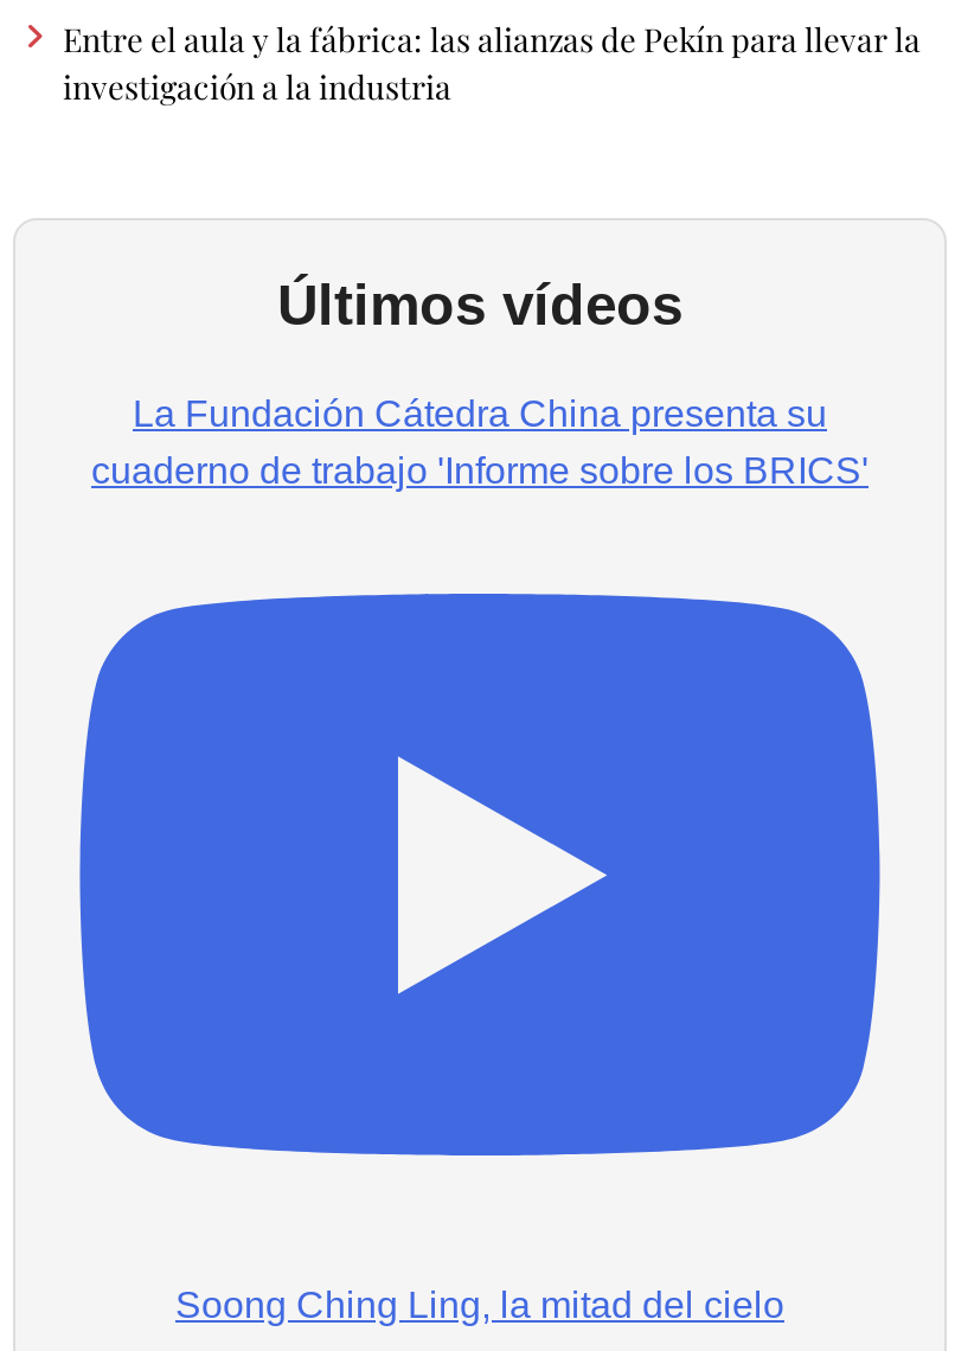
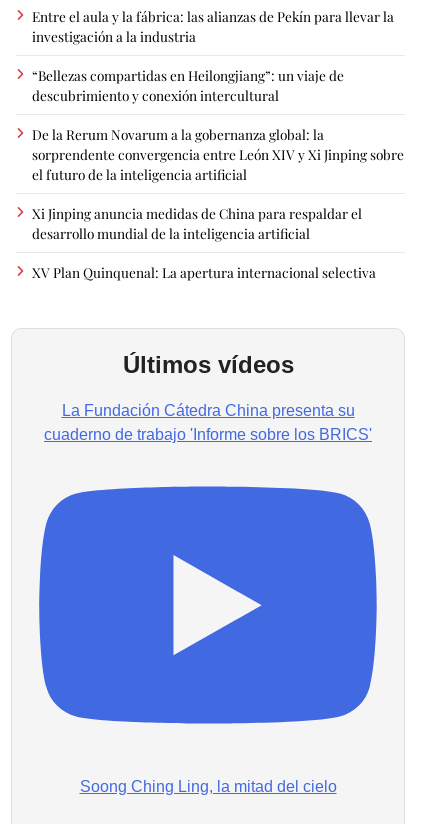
none -> [32,66,404,281] “Bellezas compartidas en Heilongjiang”: un viaje de | descubrimiento y conexión intercultural | De la Rerum Novarum a la gobernanza global: la | sorprendente convergencia entre León XIV y Xi Jinping sobre | el futuro de la inteligencia artificial | Xi Jinping anuncia medidas de China para respaldar el | desarrollo mundial de la inteligencia artificial | XV Plan Quinquenal: La apertura internacional selectiva

